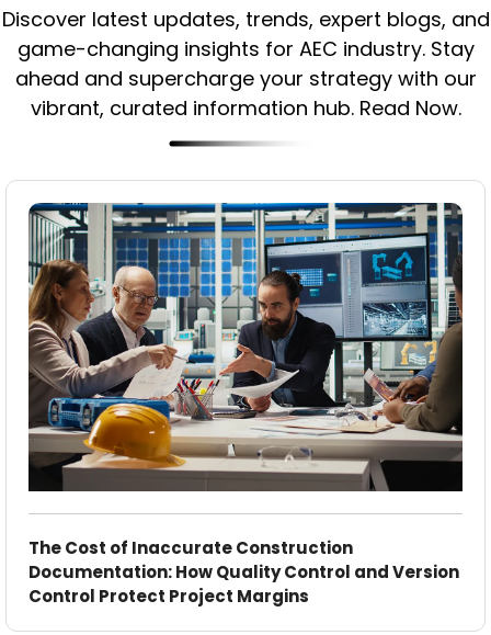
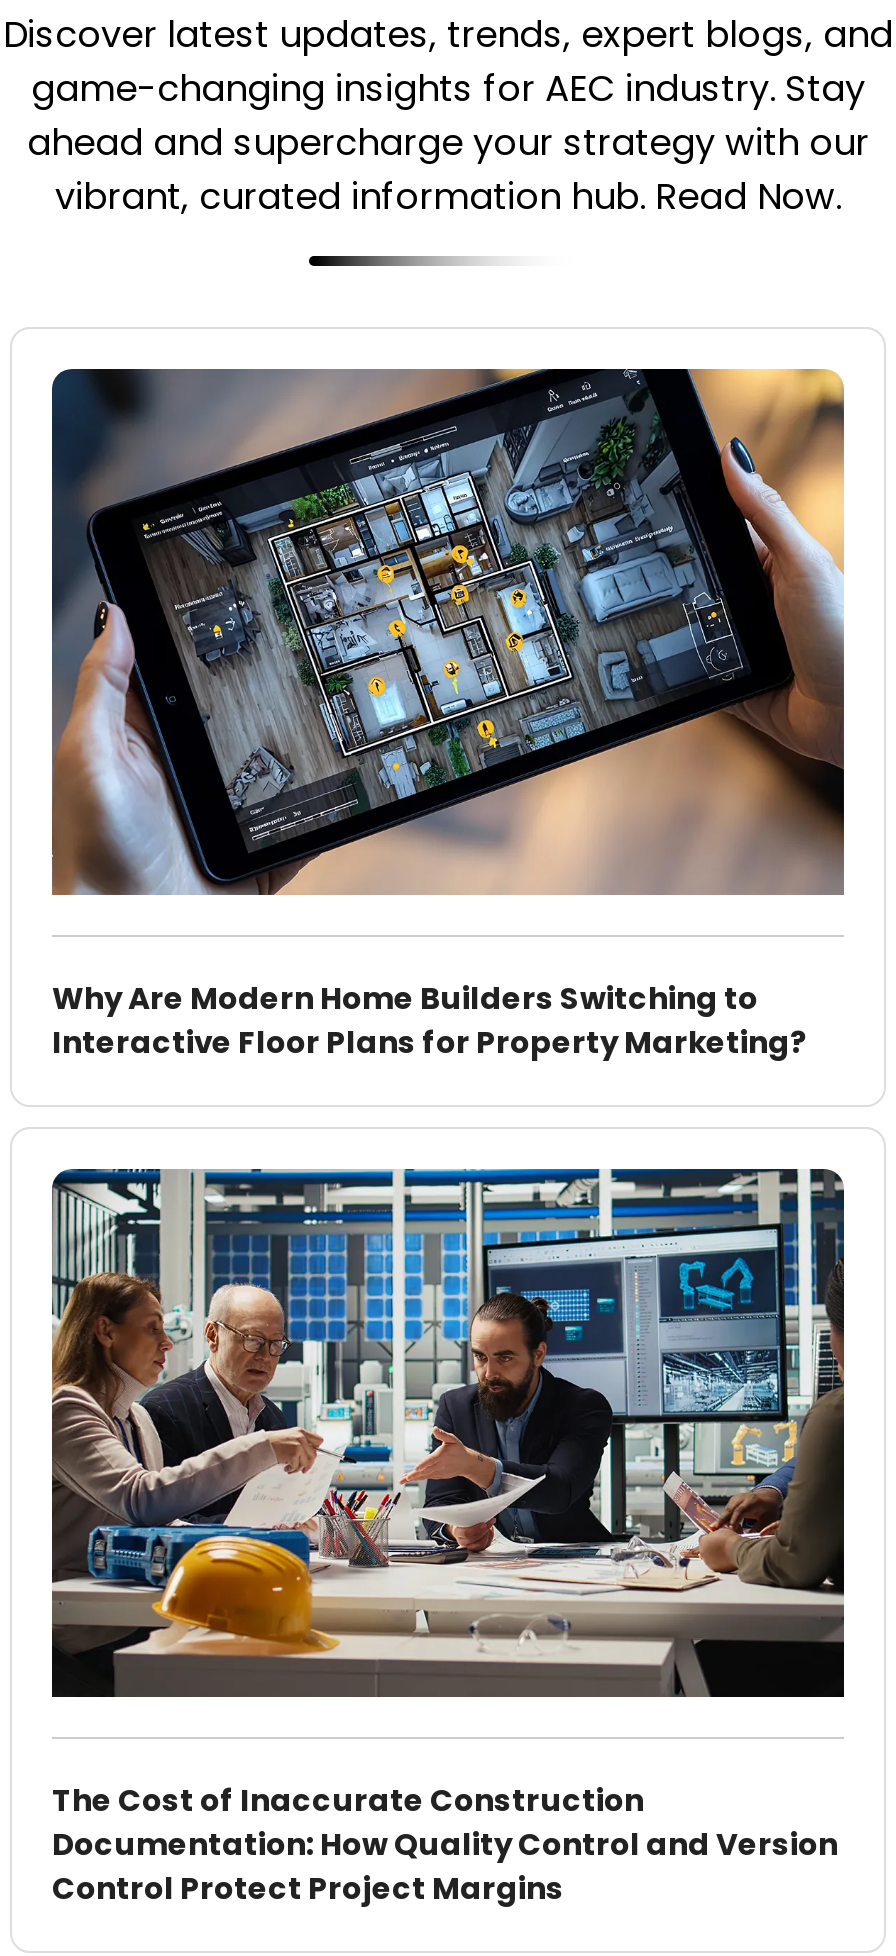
none -> [50,367,846,897] [image]
none -> [52,978,808,1064] Why Are Modern Home Builders Switching to | Interactive Floor Plans for Property Marketing?

